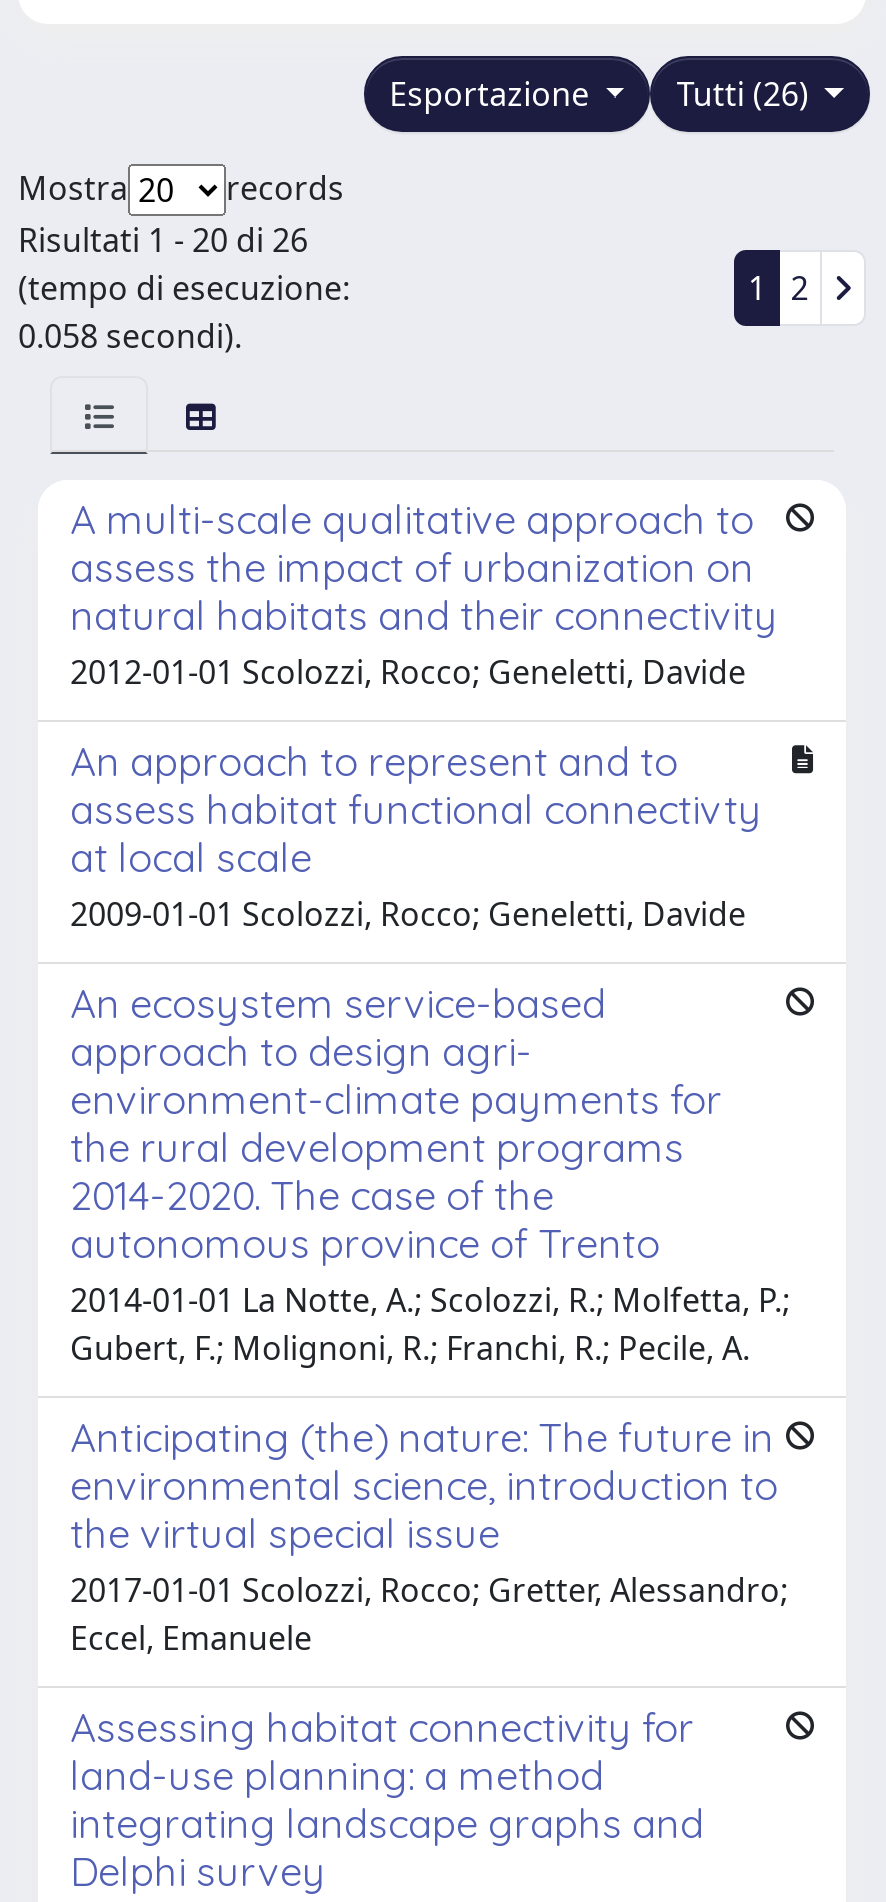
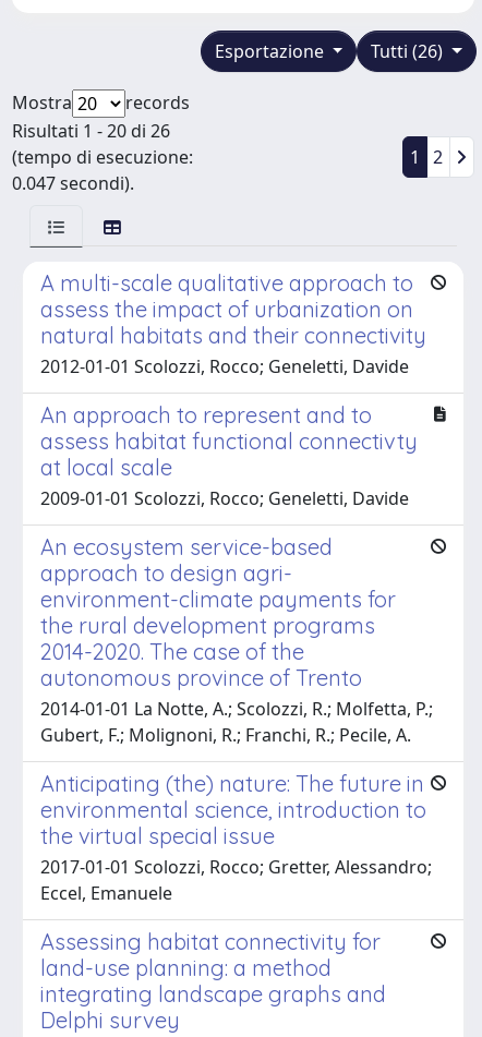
[18,314,242,358] 0.058 secondi). -> [12,171,134,195] 0.047 secondi).

